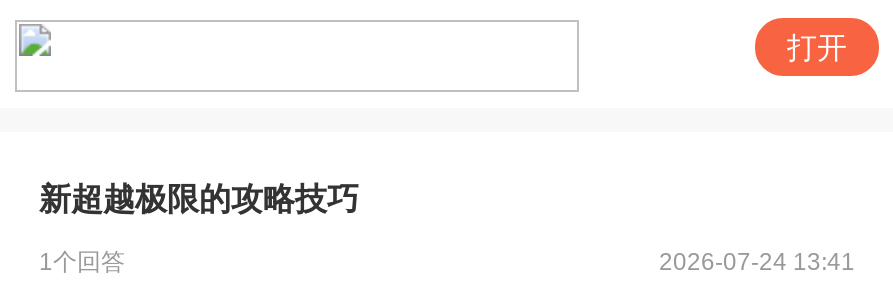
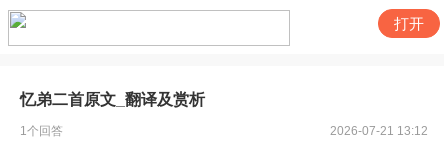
[39,182,359,216] 新超越极限的攻略技巧 -> [20,91,205,108] 忆弟二首原文_翻译及赏析
[659,248,855,276] 2026-07-24 13:41 -> [330,124,428,138] 2026-07-21 13:12

